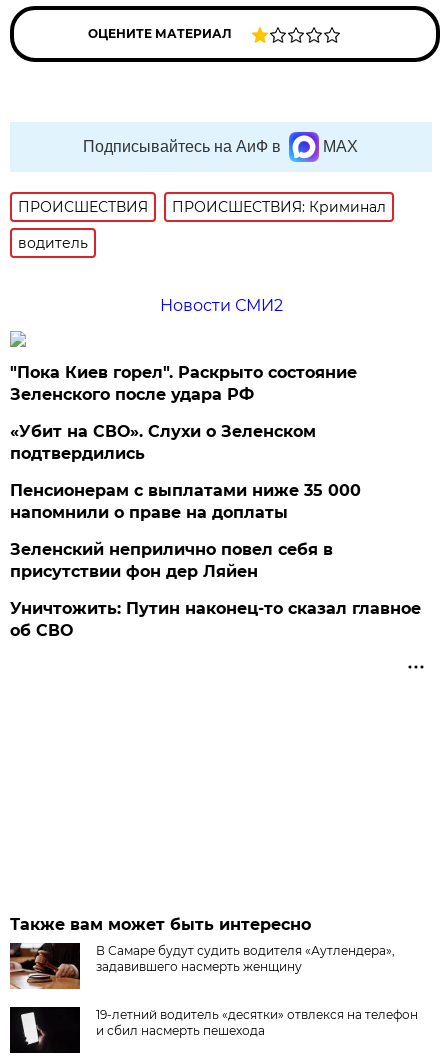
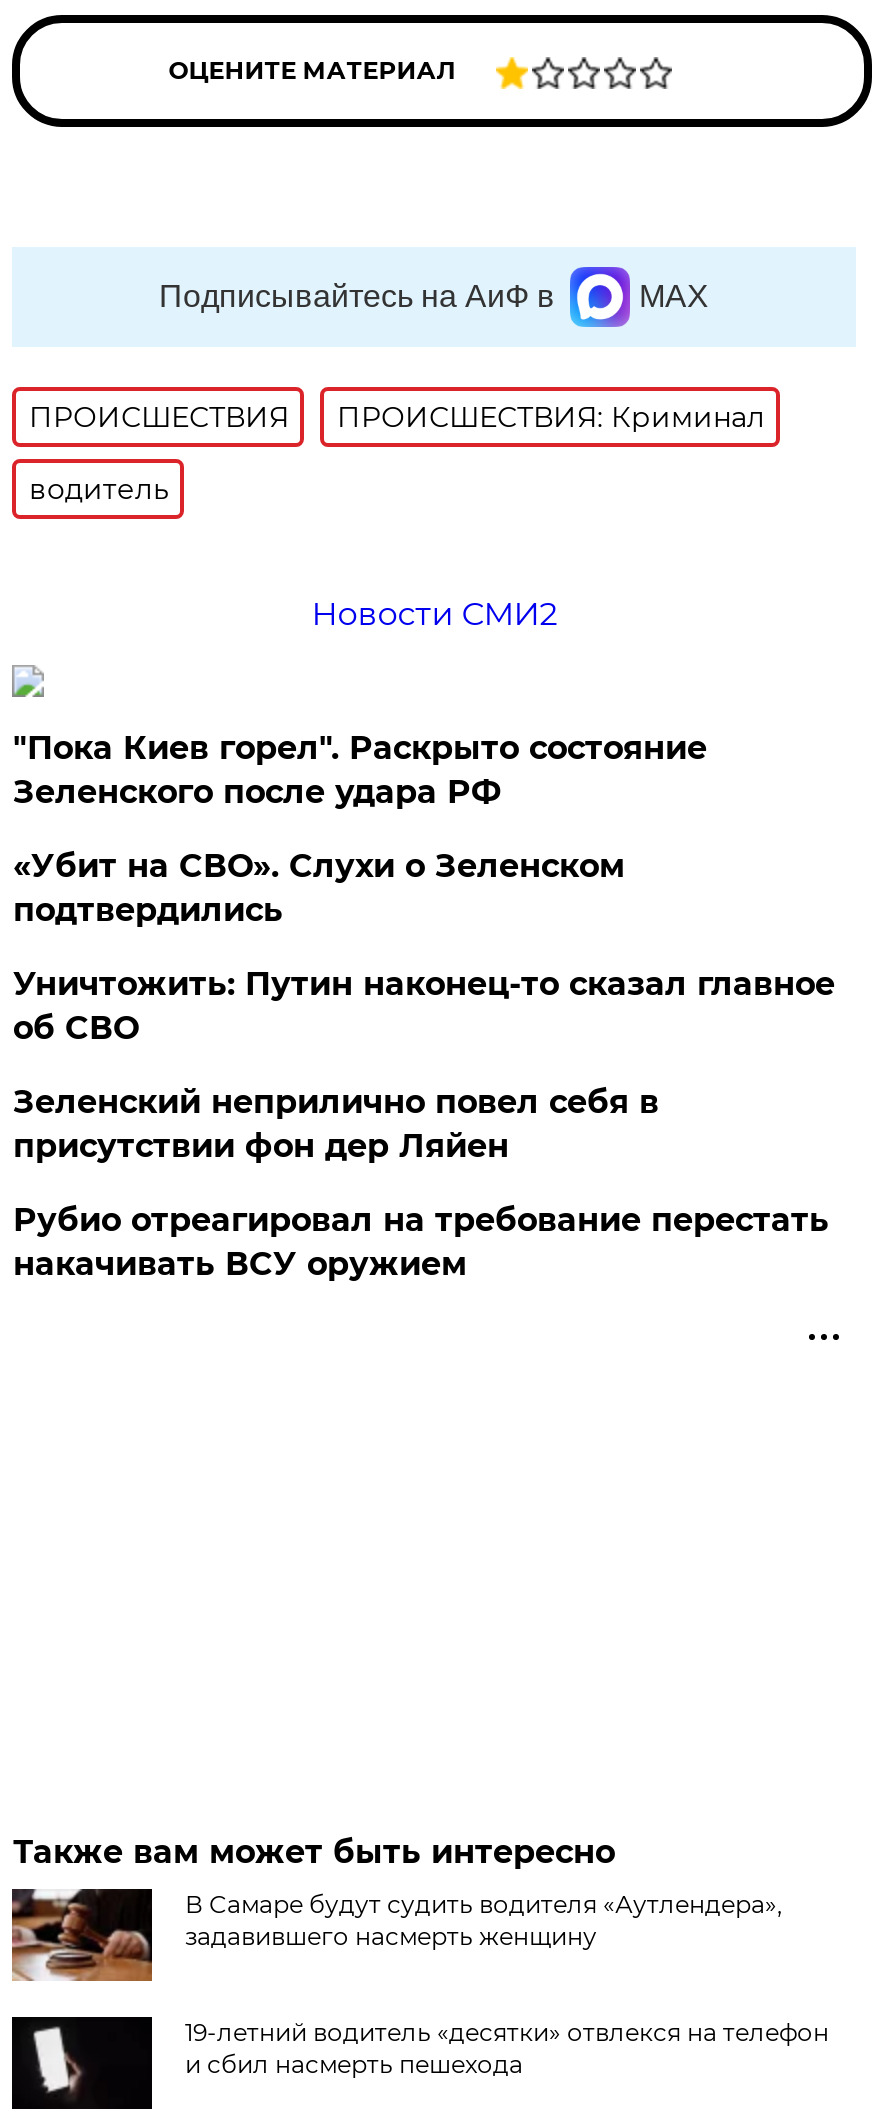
[10,481,361,522] Пенсионерам с выплатами ниже 35 000 | напомнили о праве на доплаты -> none
none -> [13,1201,829,1283] Рубио отреагировал на требование перестать | накачивать ВСУ оружием
moved [10,599,421,640] -> [13,965,835,1047]: Уничтожить: Путин наконец-то сказал главное | об СВО

